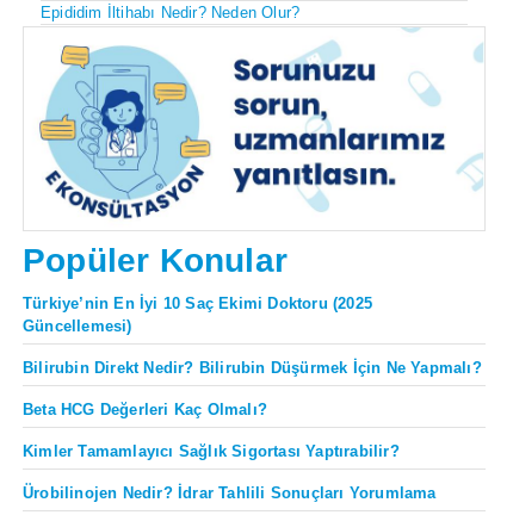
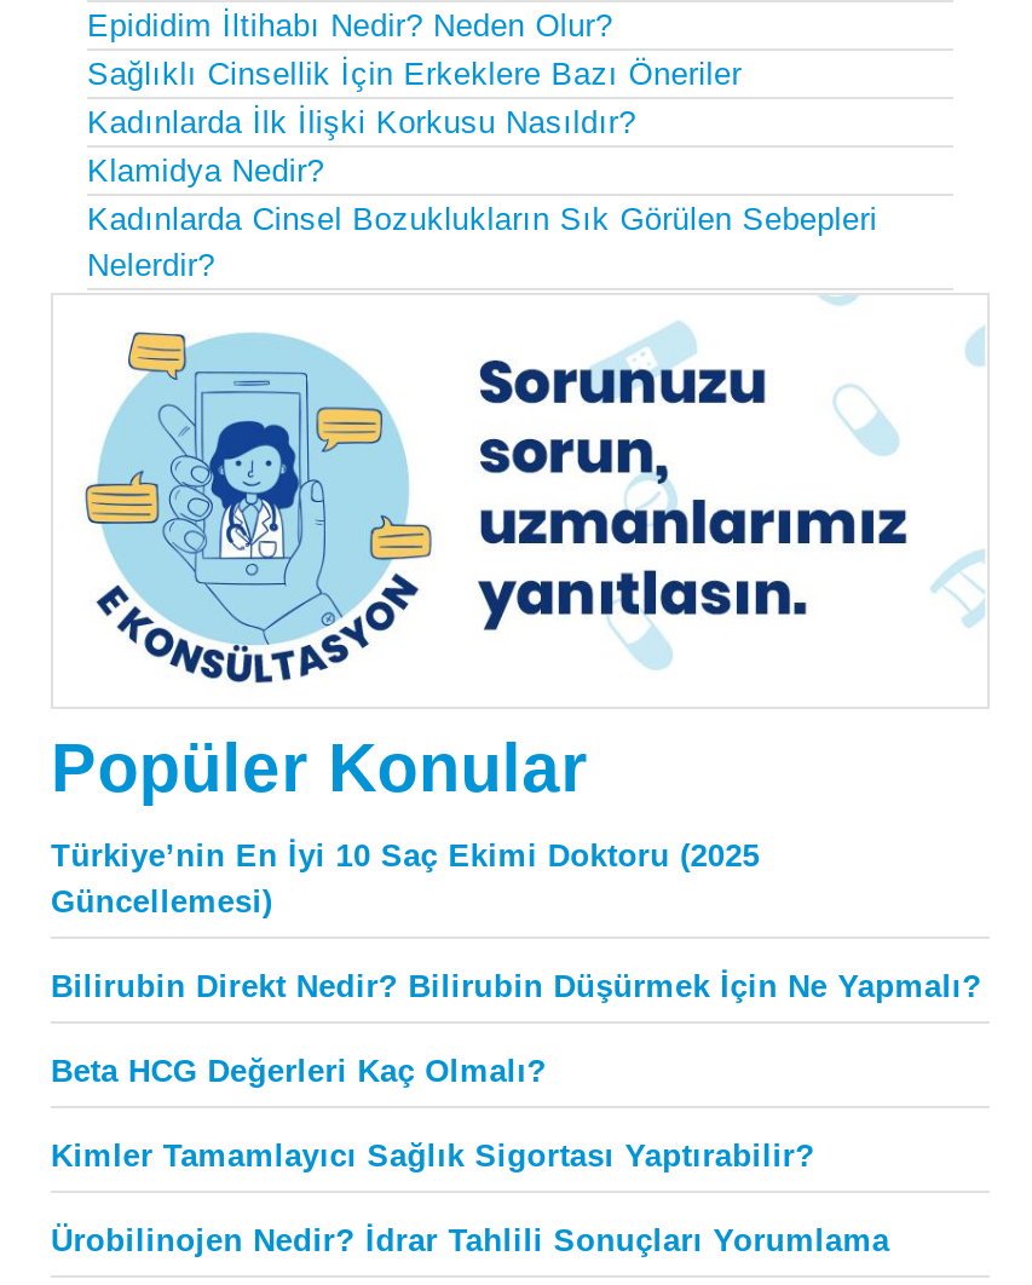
none -> [87,57,877,284] Sağlıklı Cinsellik İçin Erkeklere Bazı Öneriler | Kadınlarda İlk İlişki Korkusu Nasıldır? | Klamidya Nedir? | Kadınlarda Cinsel Bozuklukların Sık Görülen Sebepleri | Nelerdir?

